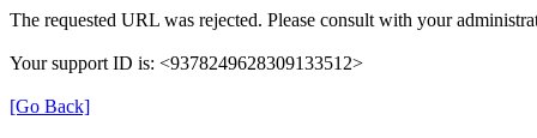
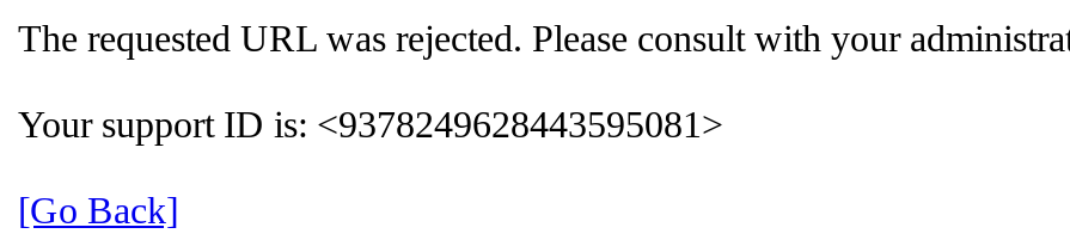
[10,53,363,73] Your support ID is: <9378249628309133512> -> [18,104,723,144] Your support ID is: <9378249628443595081>

